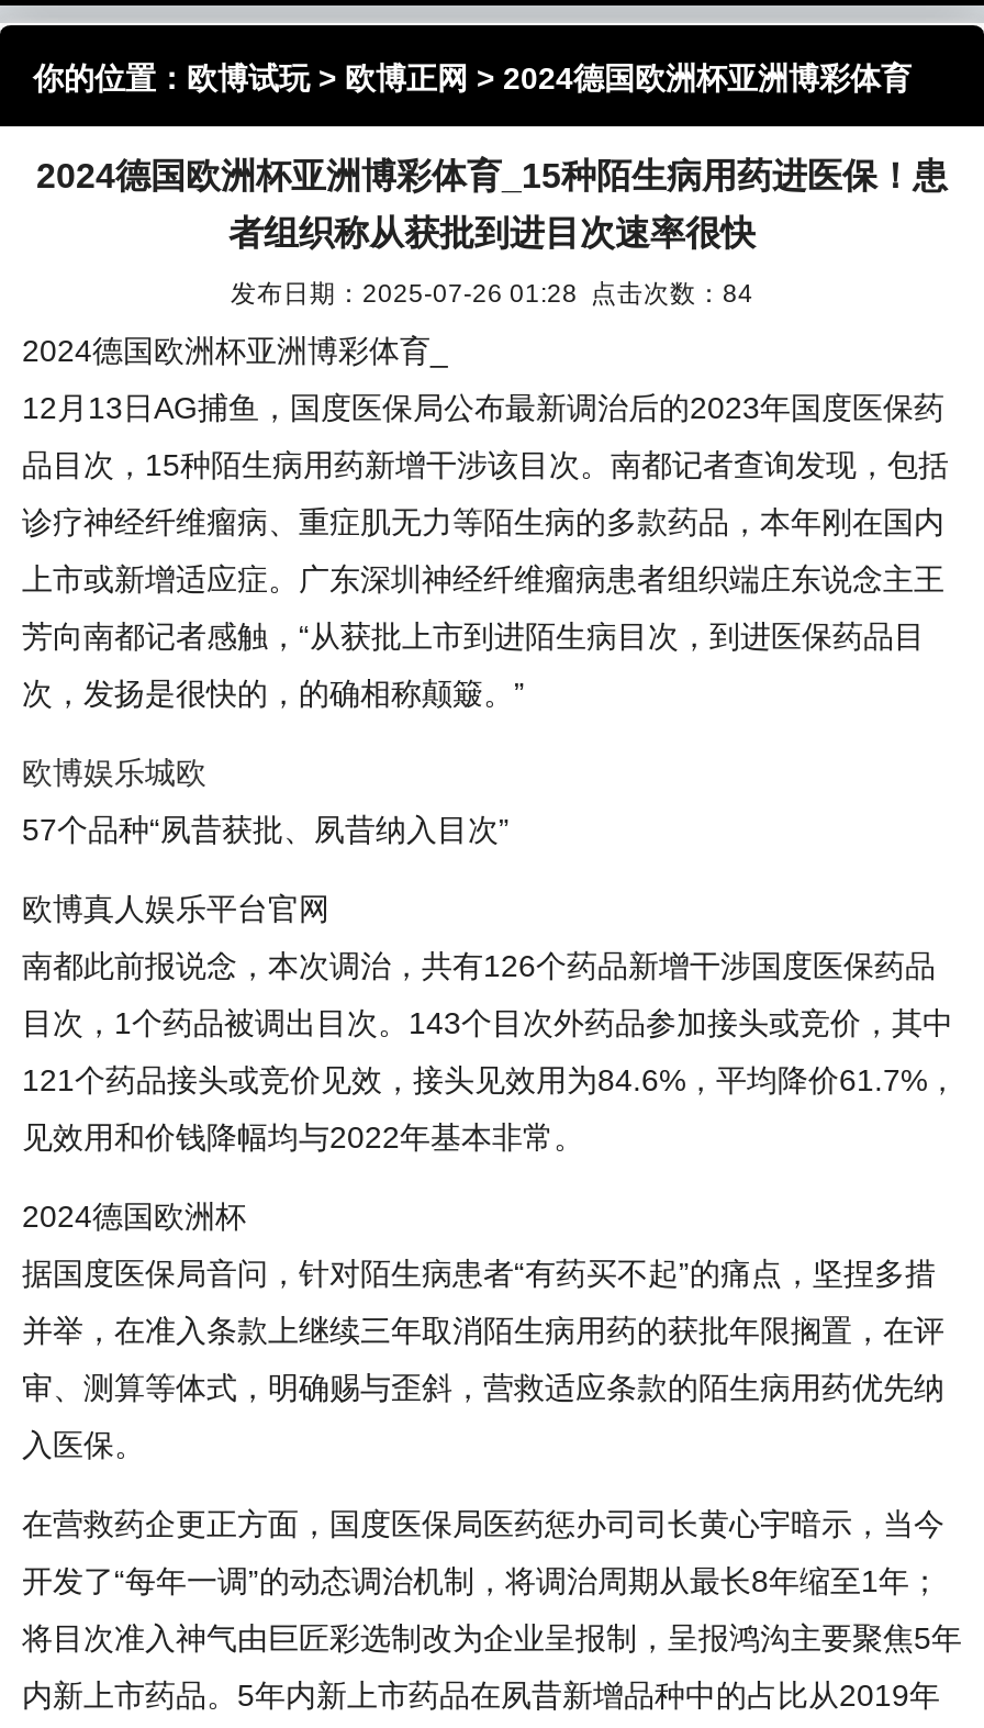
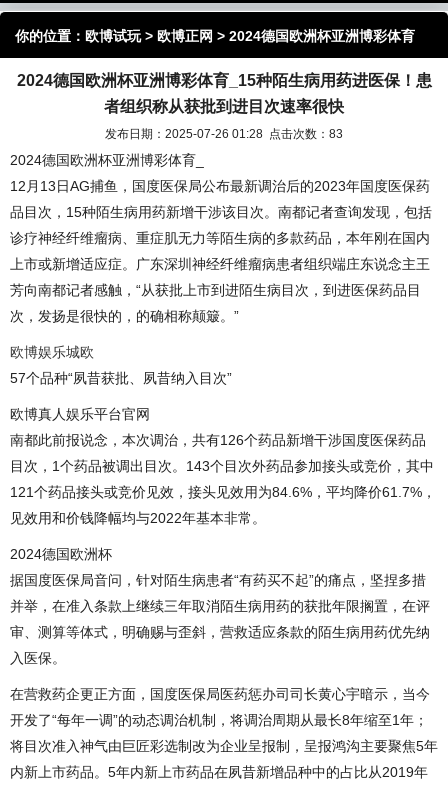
[231,278,753,306] 发布日期：2025-07-26 01:28 点击次数：84 -> [105,127,343,140] 发布日期：2025-07-26 01:28 点击次数：83

